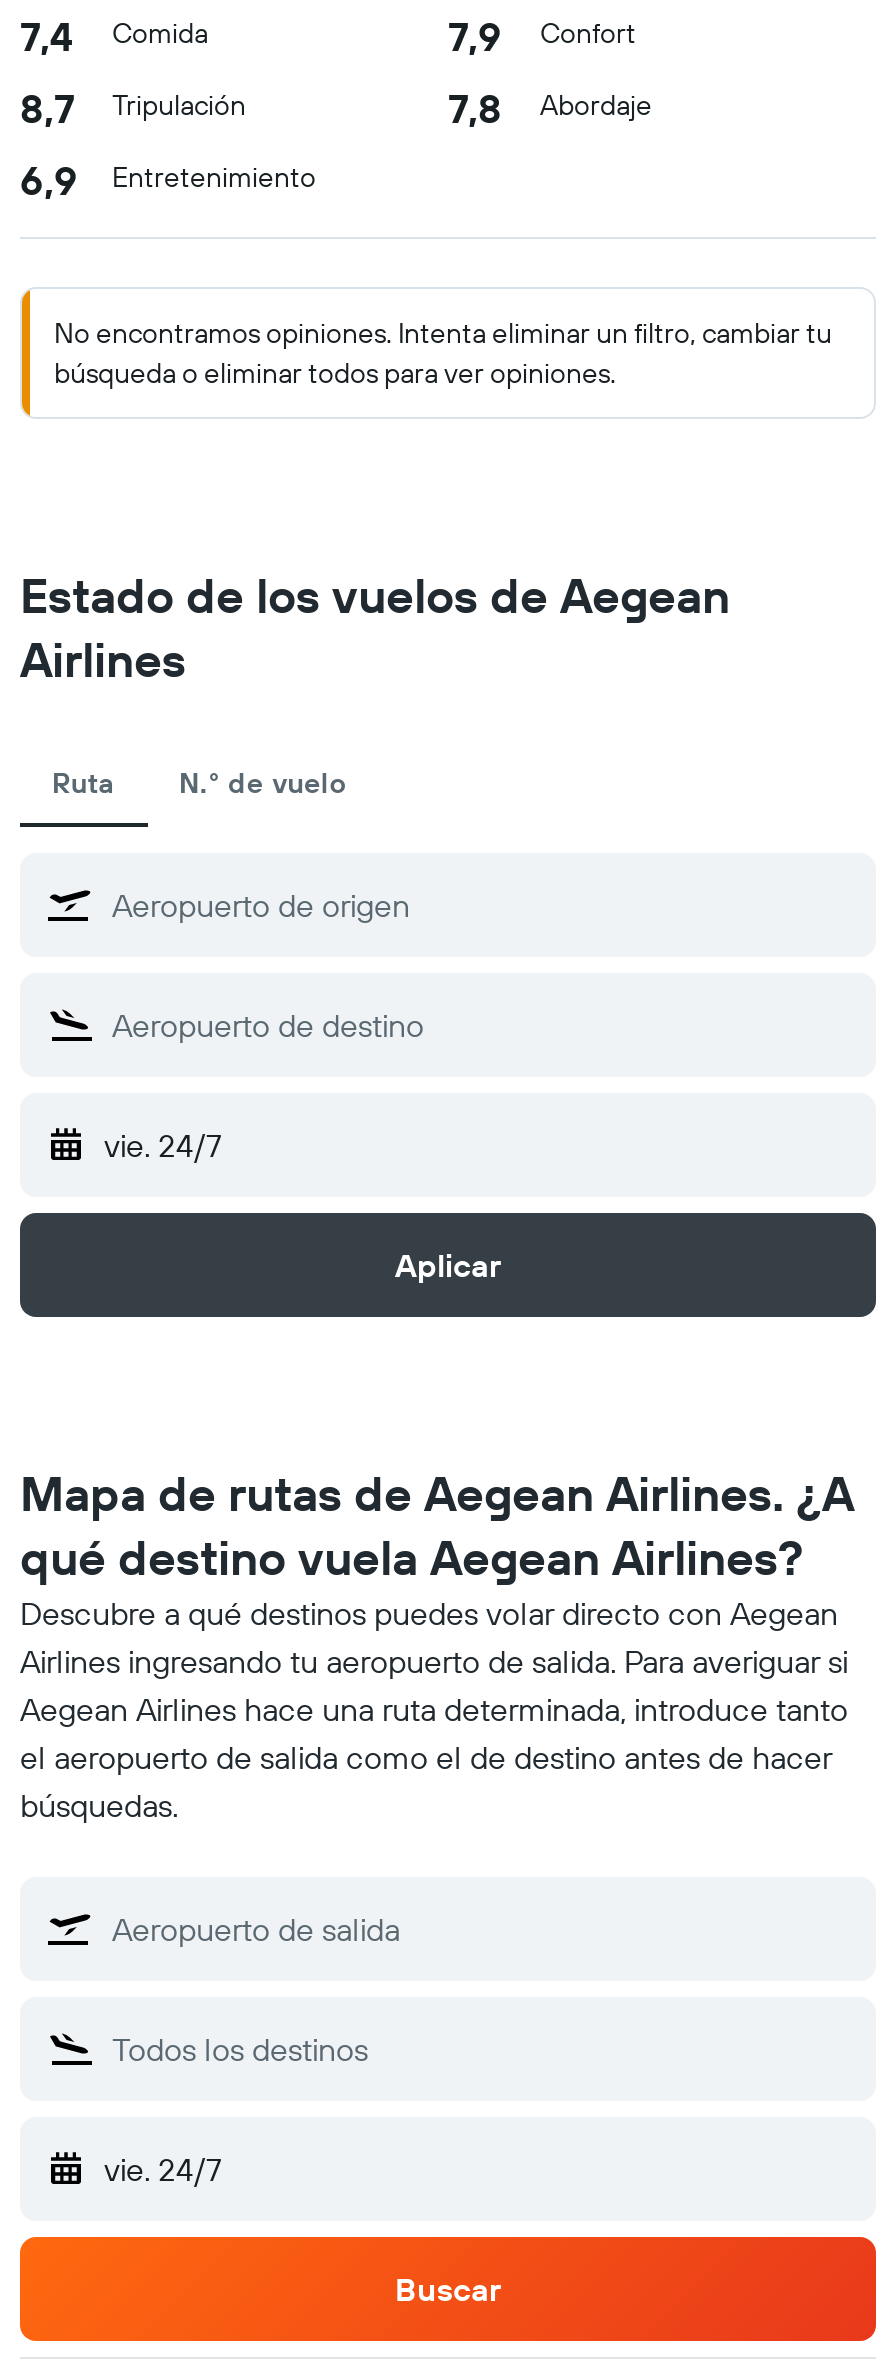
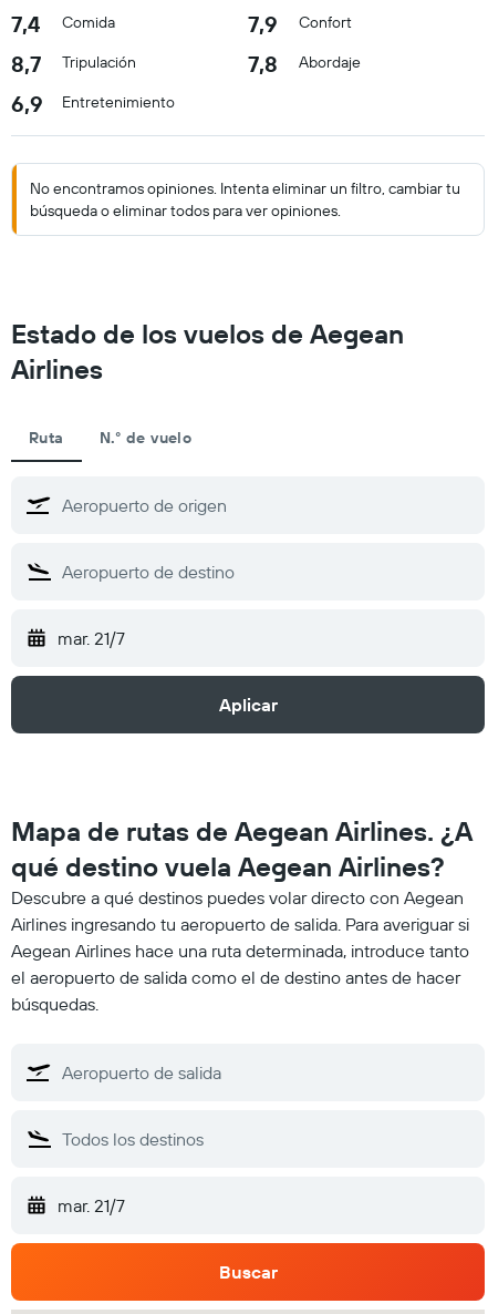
[104,1125,222,1165] vie. 24/7 -> [58,627,125,649] mar. 21/7
[104,2149,222,2189] vie. 24/7 -> [58,1194,125,1217] mar. 21/7

